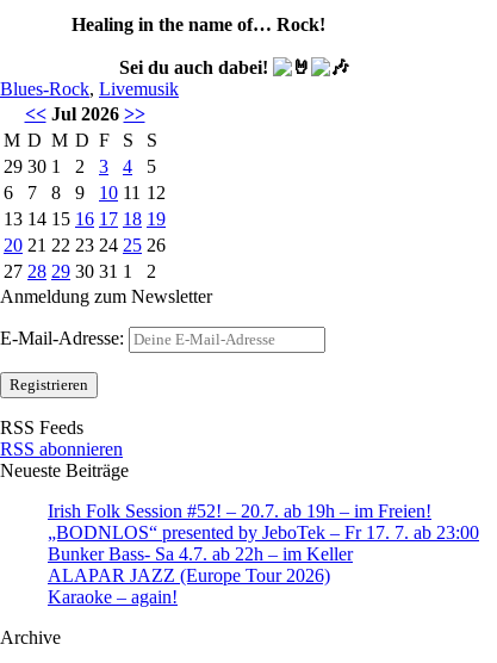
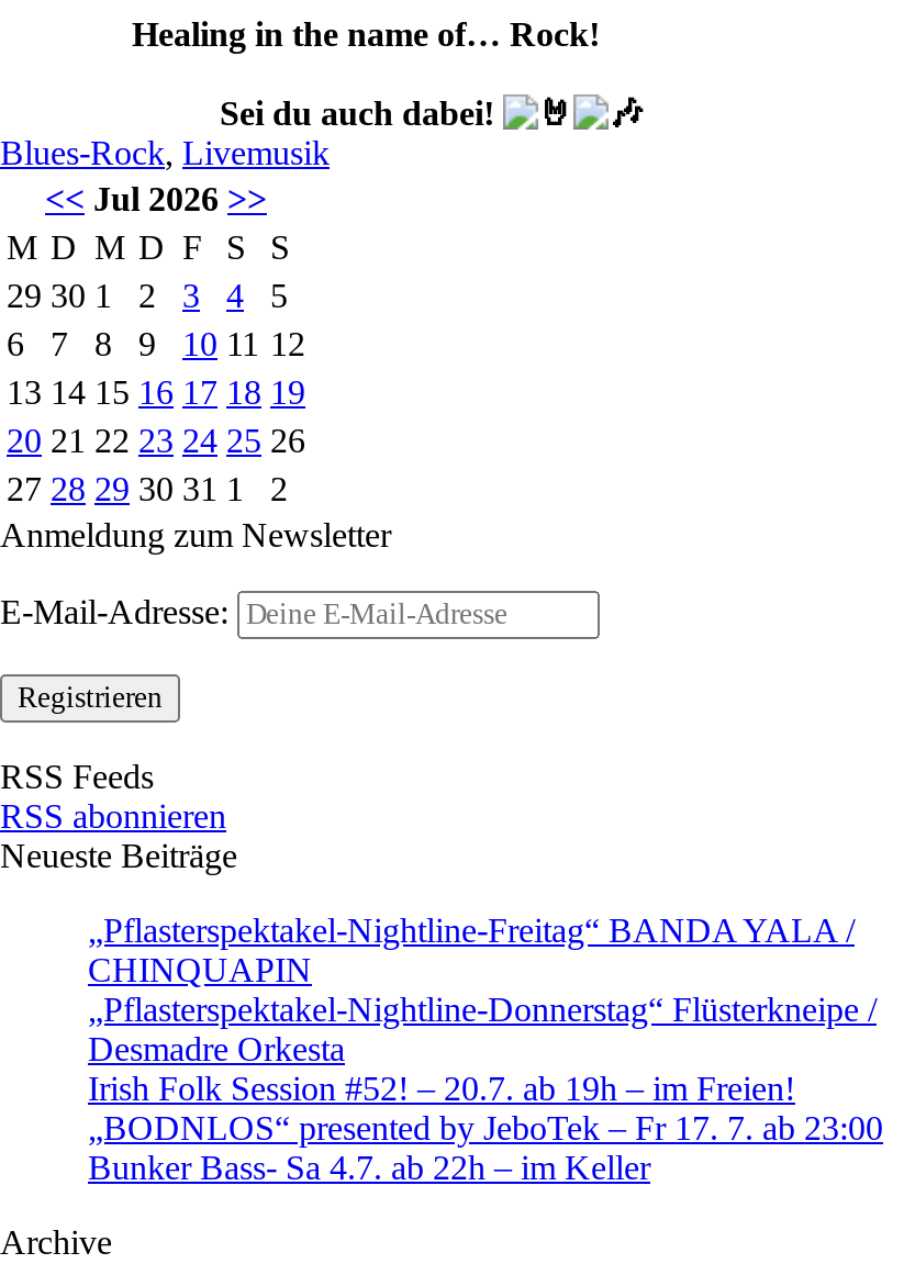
none -> [88,911,877,1067] „Pflasterspektakel-Nightline-Freitag“ BANDA YALA / | CHINQUAPIN | „Pflasterspektakel-Nightline-Donnerstag“ Flüsterkneipe / | Desmadre Orkesta
moved [48,500,479,564] -> [88,1069,883,1185]: Irish Folk Session #52! – 20.7. ab 19h – im Freien! | „BODNLOS“ presented by JeboTek – Fr 17. 7. ab 23:00 | Bunker Bass- Sa 4.7. ab 22h – im Keller
[48,565,330,606] ALAPAR JAZZ (Europe Tour 2026) | Karaoke – again! -> none

